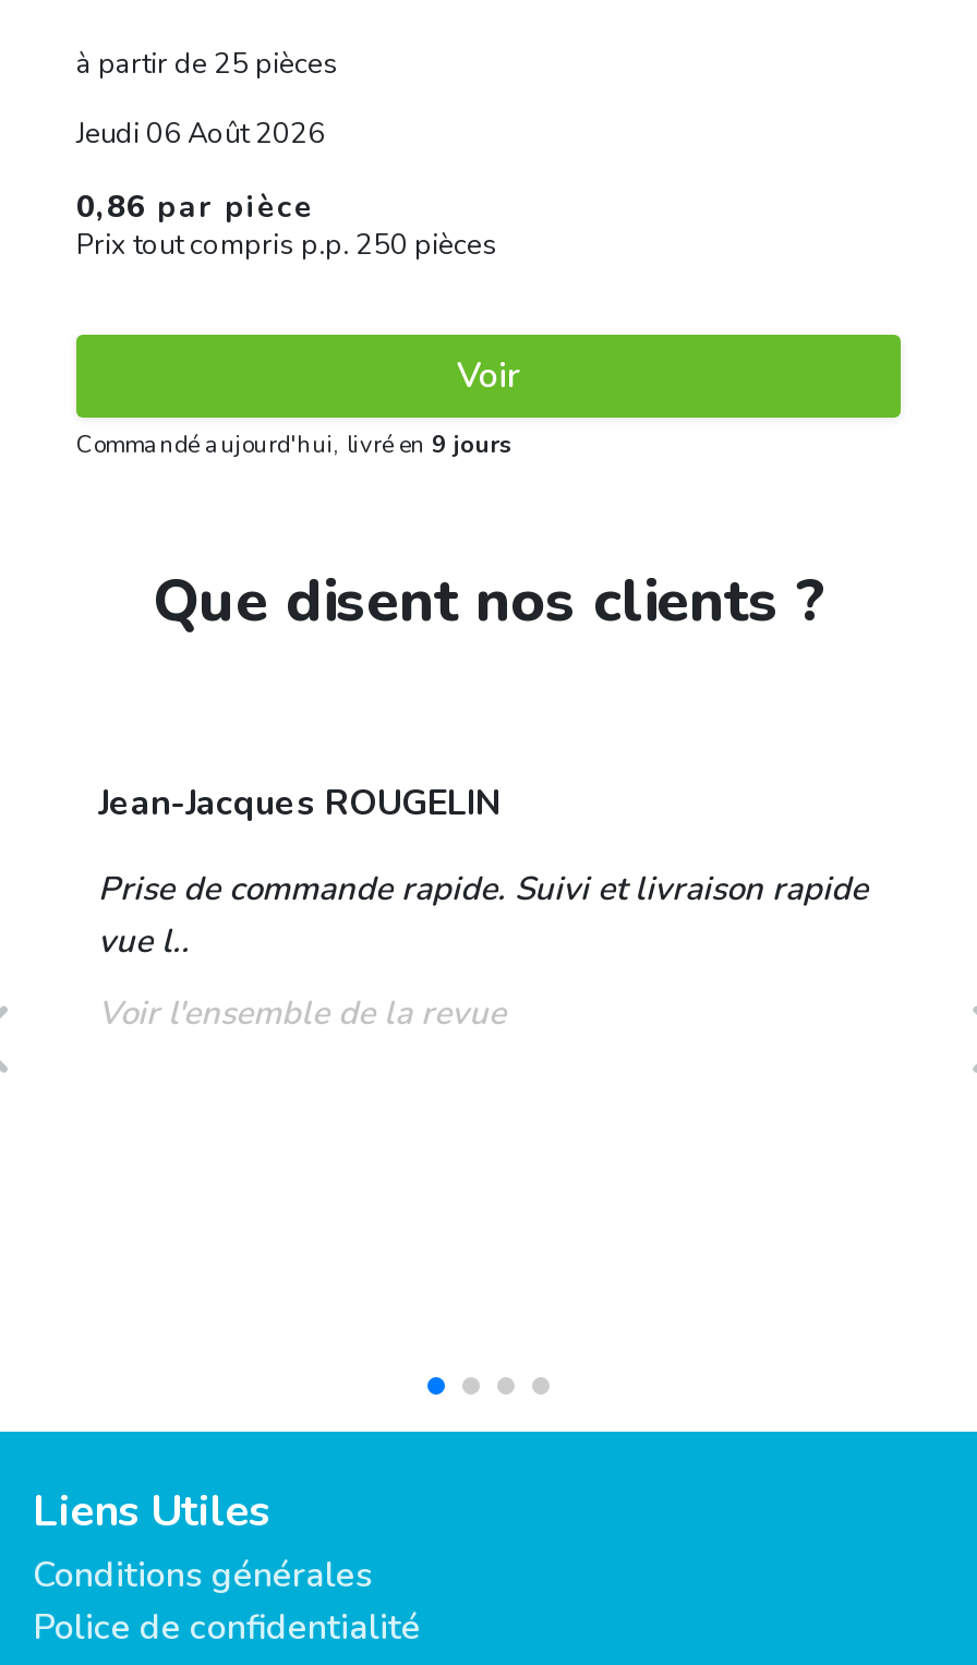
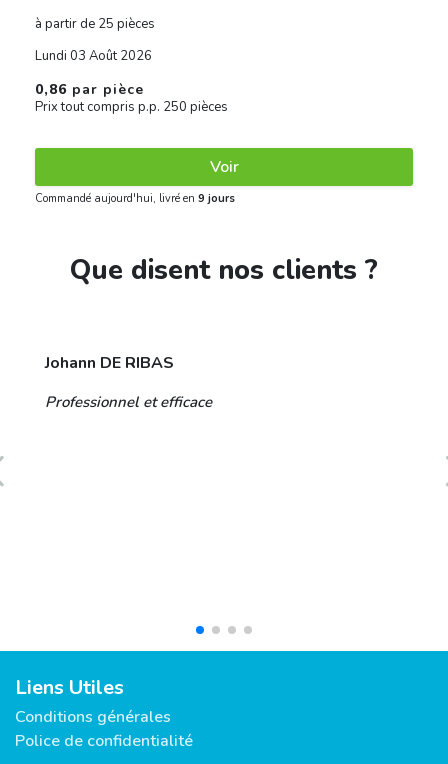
[76,114,325,153] Jeudi 06 Août 2026 -> [35,47,152,65] Lundi 03 Août 2026
[98,779,868,1034] Jean-Jacques ROUGELIN | Prise de commande rapide. Suivi et livraison rapide | vue l.. | Voir l'ensemble de la revue -> [45,352,212,412] Johann DE RIBAS | Professionnel et efficace

